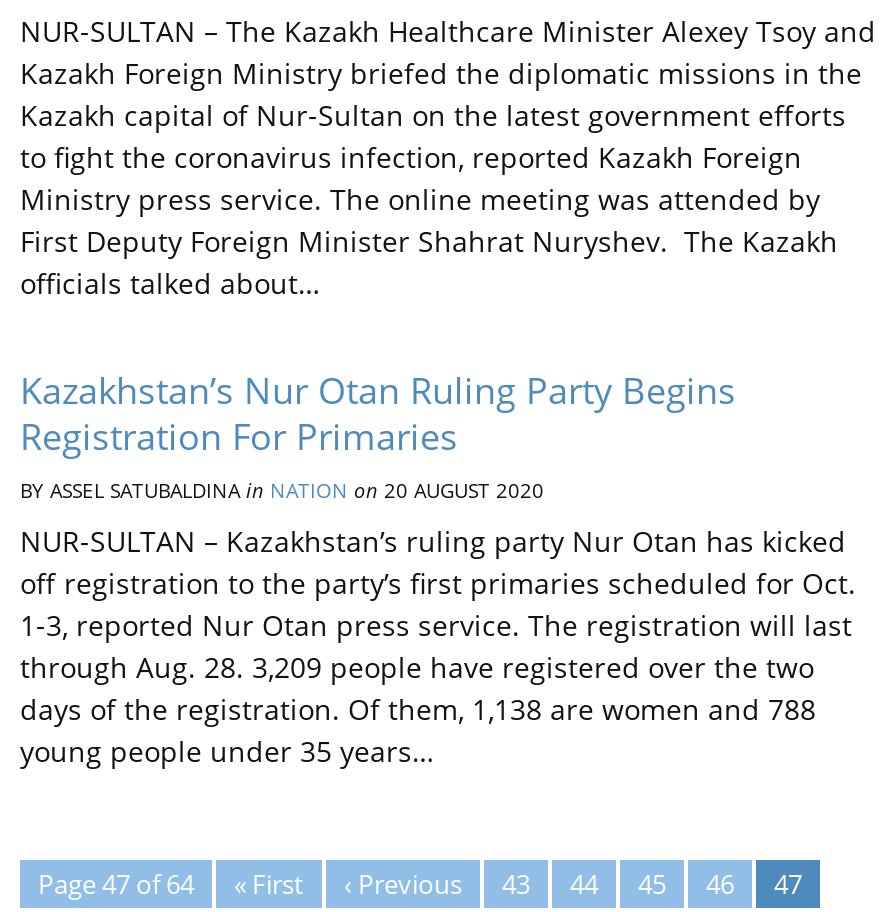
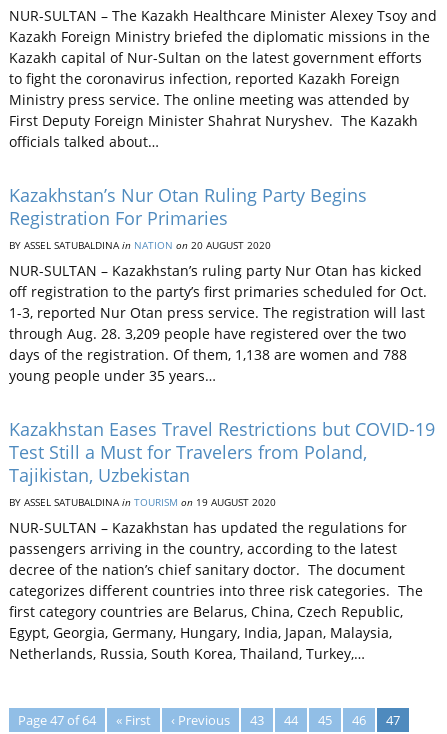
none -> [9,417,435,663] Kazakhstan Eases Travel Restrictions but COVID-19 | Test Still a Must for Travelers from Poland, | Tajikistan, Uzbekistan | BY ASSEL SATUBALDINA in TOURISM on 19 AUGUST 2020 | NUR-SULTAN – Kazakhstan has updated the regulations for | passengers arriving in the country, according to the latest | decree of the nation’s chief sanitary doctor. The document | categorizes different countries into three risk categories. The | first category countries are Belarus, China, Czech Republic, | Egypt, Georgia, Germany, Hungary, India, Japan, Malaysia, | Netherlands, Russia, South Korea, Thailand, Turkey,…

